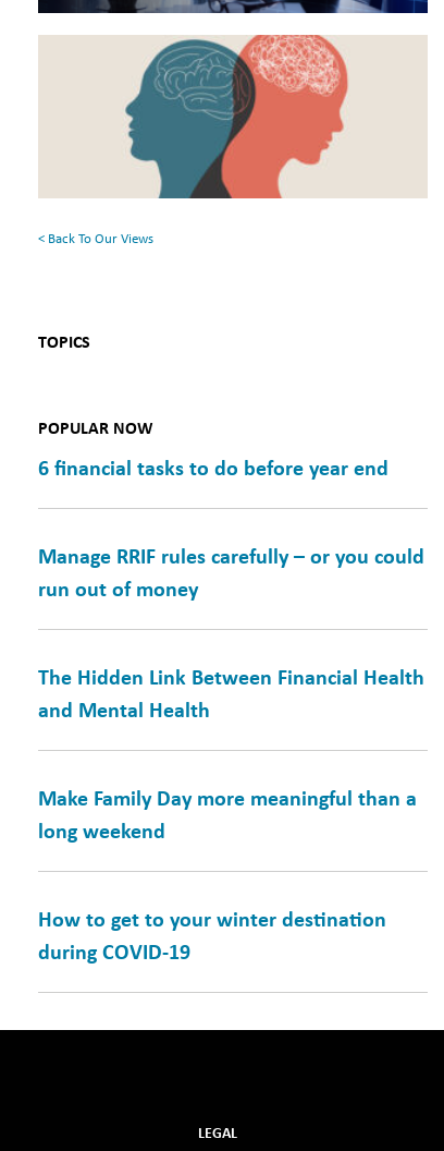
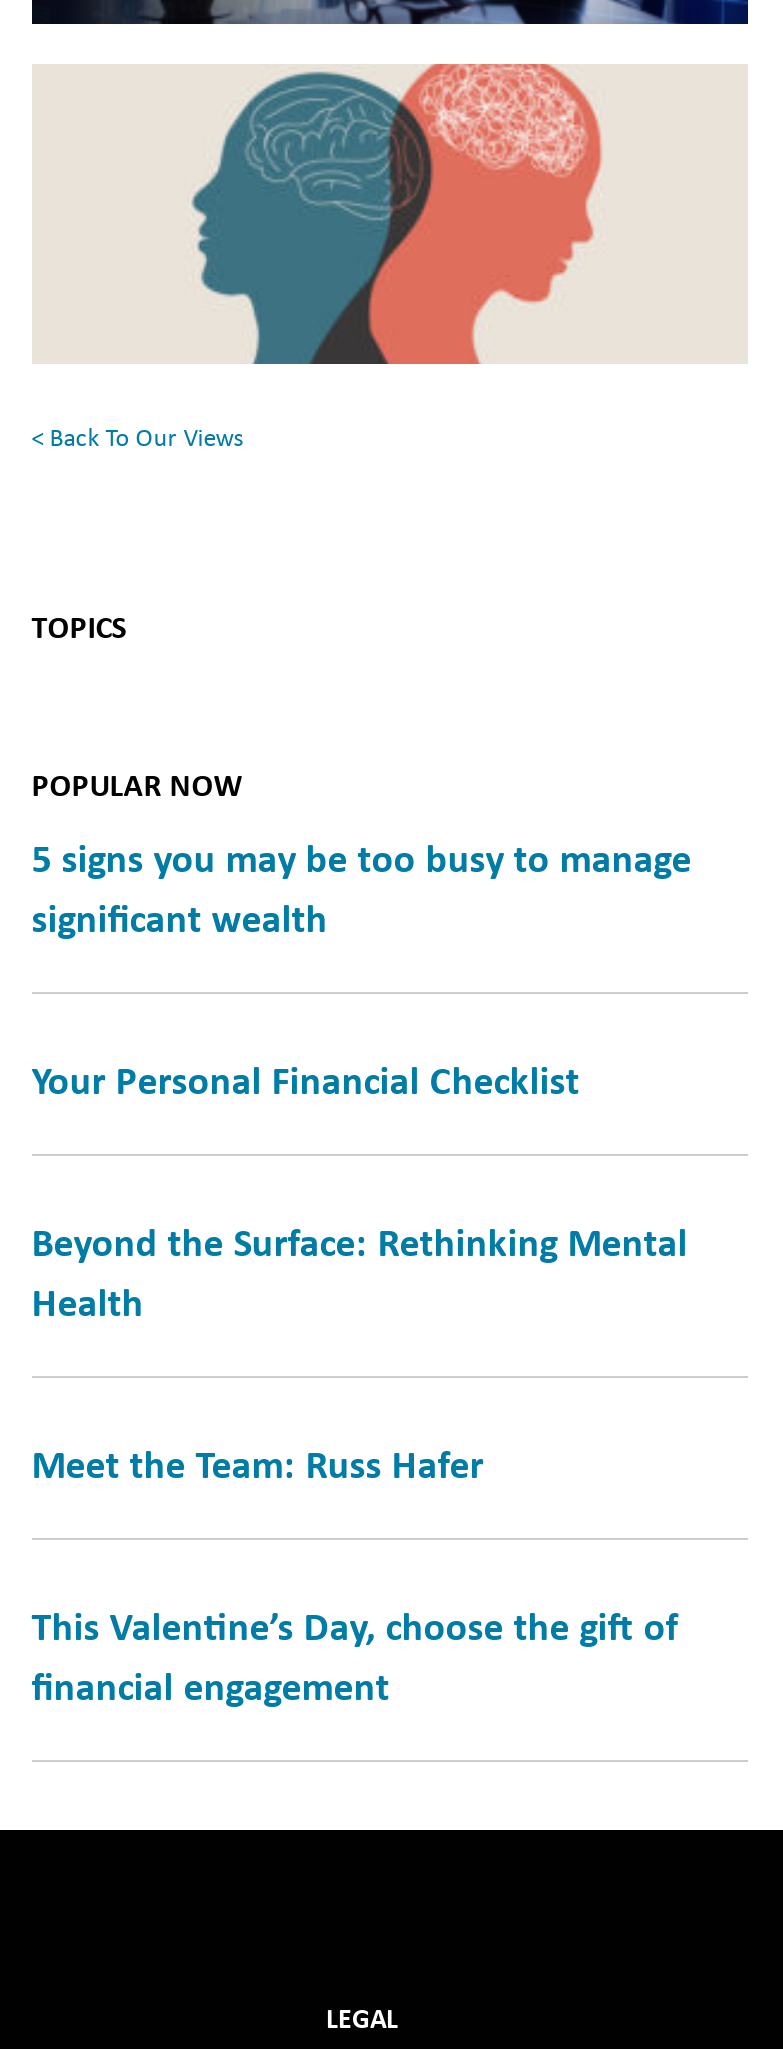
[38,459,388,481] 6 financial tasks to do before year end -> [32,843,692,943] 5 signs you may be too busy to manage | significant wealth
[38,548,424,602] Manage RRIF rules carefully – or you could | run out of money -> [32,1065,580,1105] Your Personal Financial Checklist
[38,669,424,723] The Hidden Link Between Financial Health | and Mental Health -> [32,1227,688,1327] Beyond the Surface: Rethinking Mental | Health
[38,790,417,844] Make Family Day more meaningful than a | long weekend -> [32,1449,484,1489] Meet the Team: Russ Hafer
[38,911,386,965] How to get to your winter destination | during COVID-19 -> [32,1611,678,1711] This Valentine’s Day, choose the gift of | financial engagement

